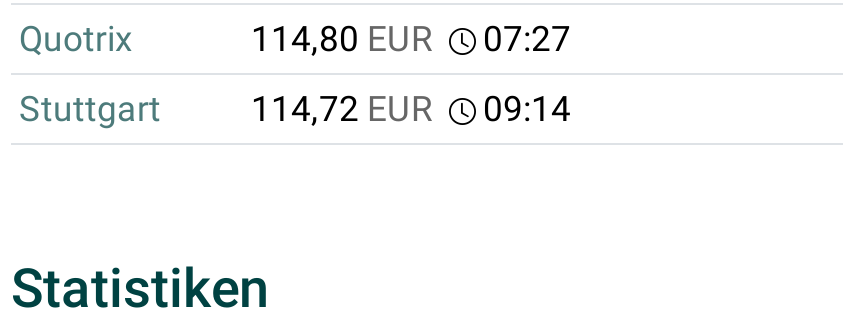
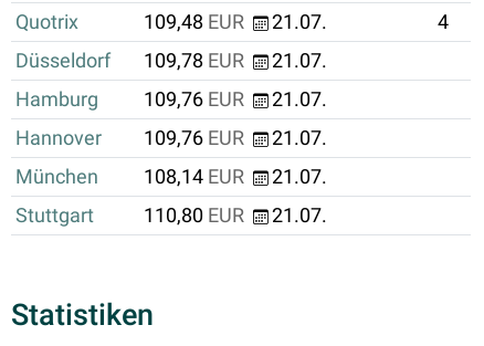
[251,20,571,60] 114,80 EUR | 07:27 -> [15,11,449,188] 109,48 EUR | 21.07. | 4 | Düsseldorf | 109,78 EUR | 21.07. | Hamburg | 109,76 EUR | 21.07. | Hannover | 109,76 EUR | 21.07. | München | 108,14 EUR | 21.07.
[251,90,433,130] 114,72 EUR -> [144,205,244,227] 110,80 EUR
[483,90,571,130] 09:14 -> [272,205,327,227] 21.07.

